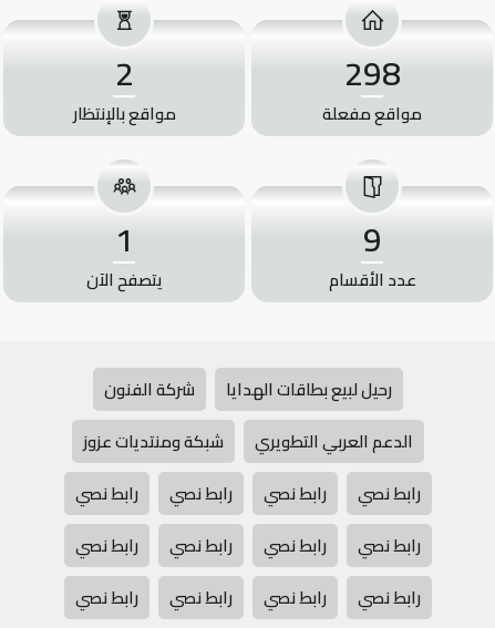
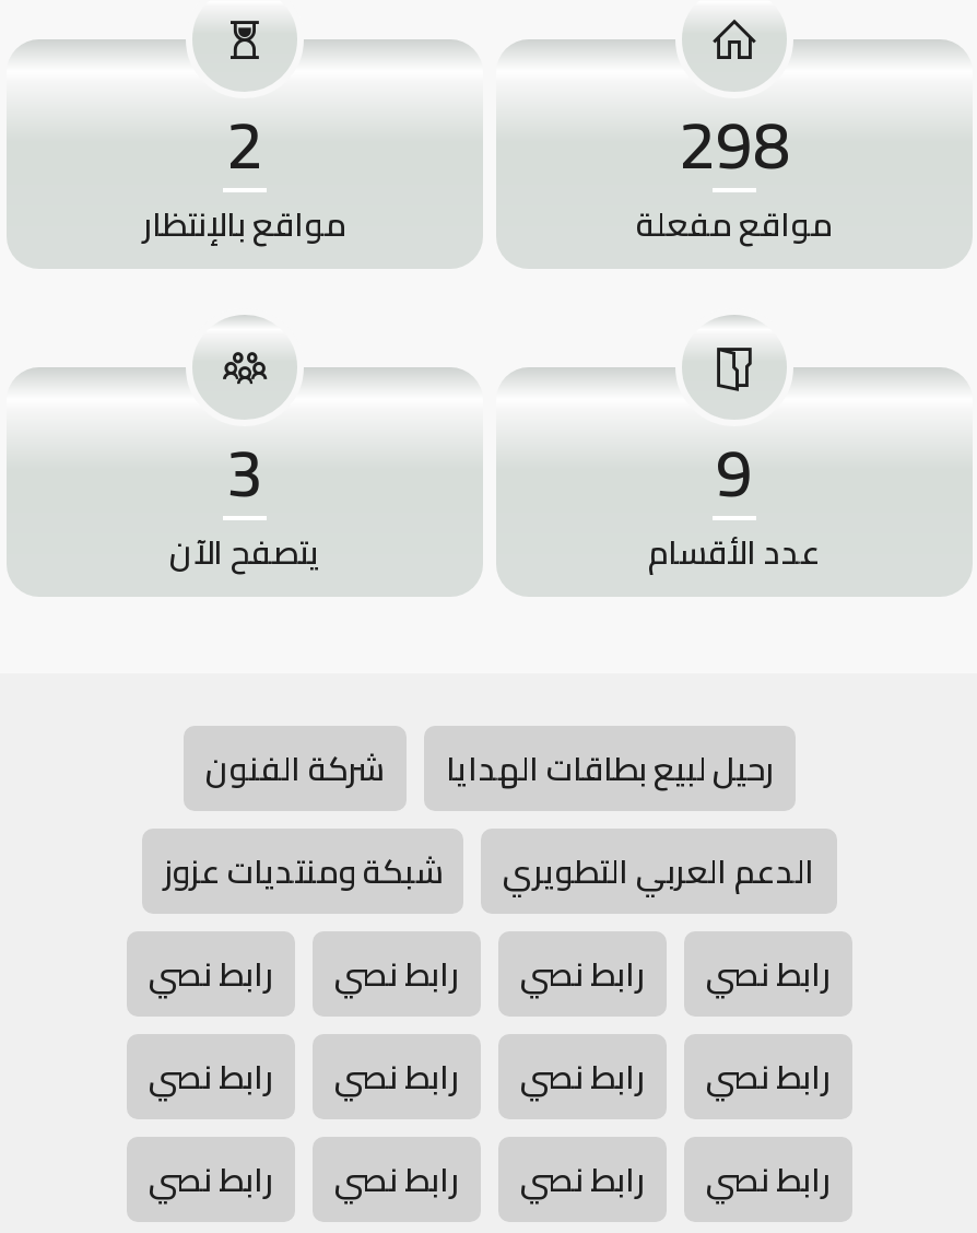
[115,208,133,270] 1 -> [226,411,263,533] 3

